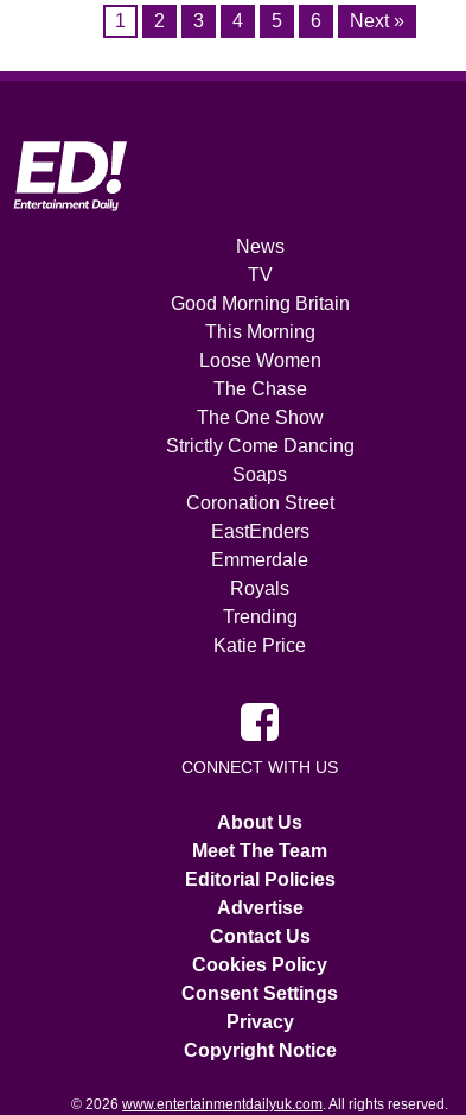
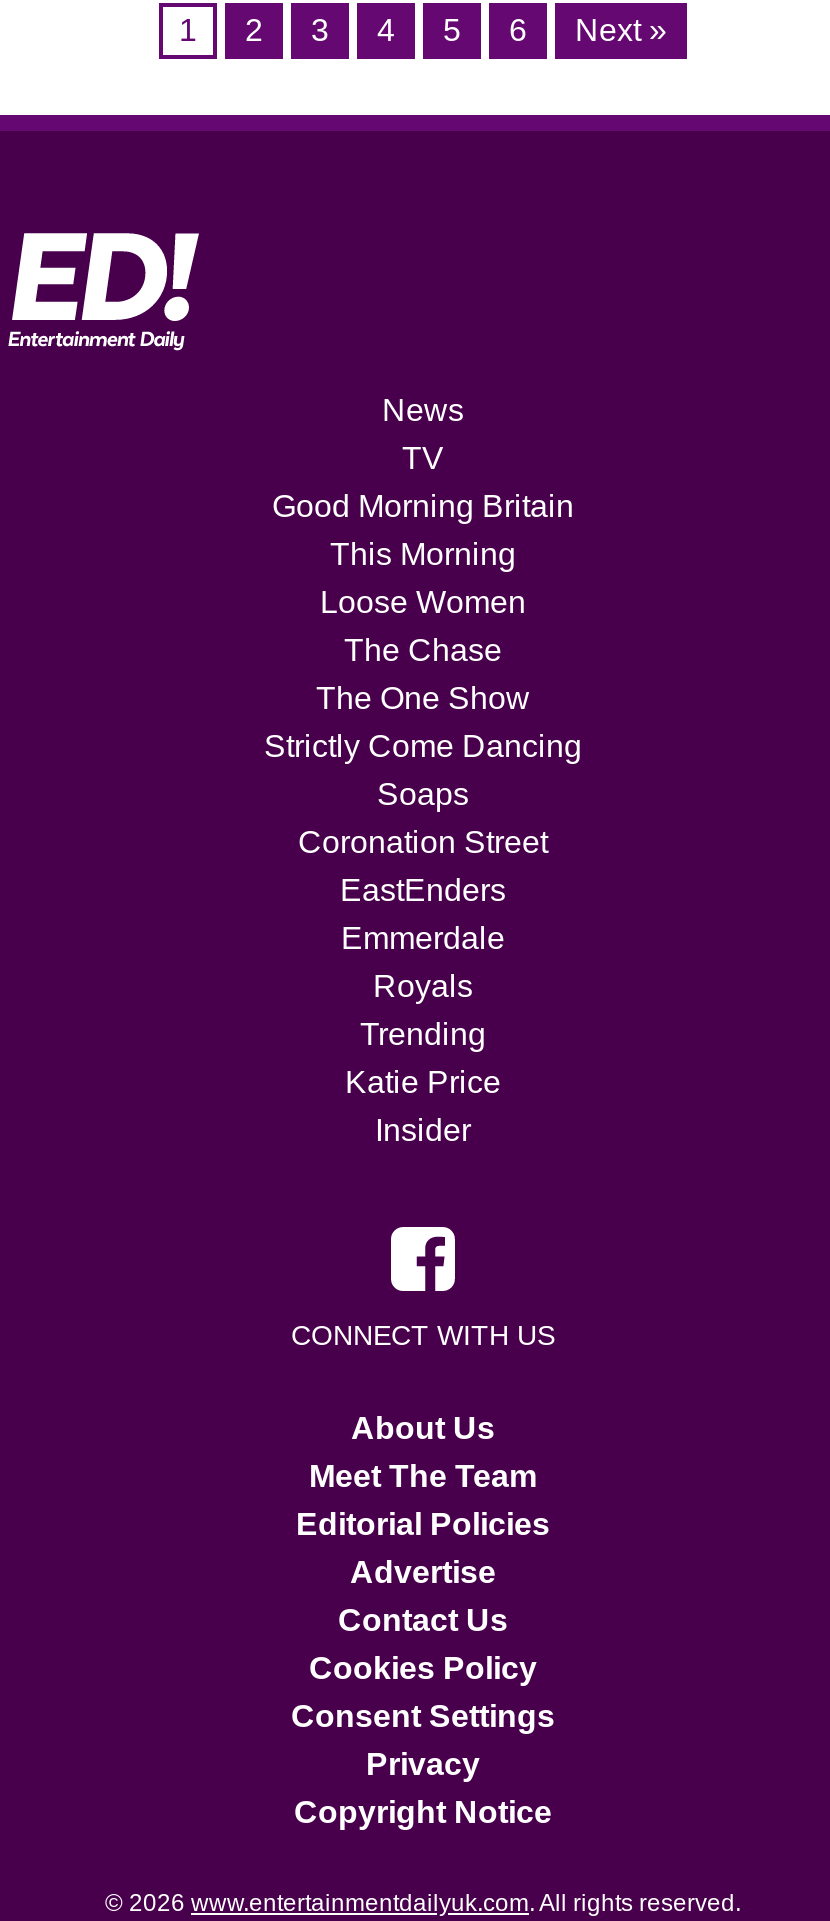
none -> [375,1112,471,1146] Insider

